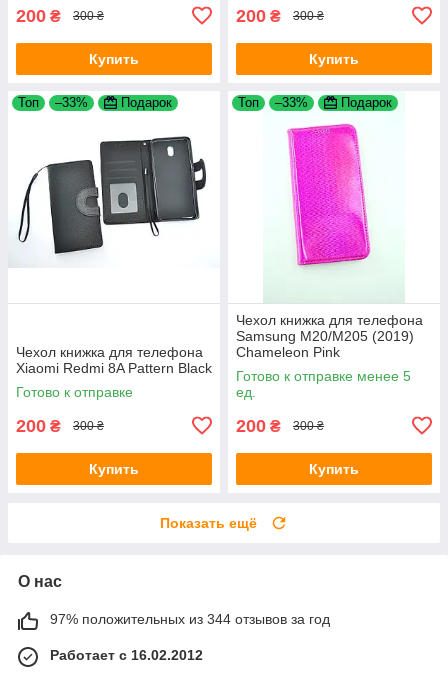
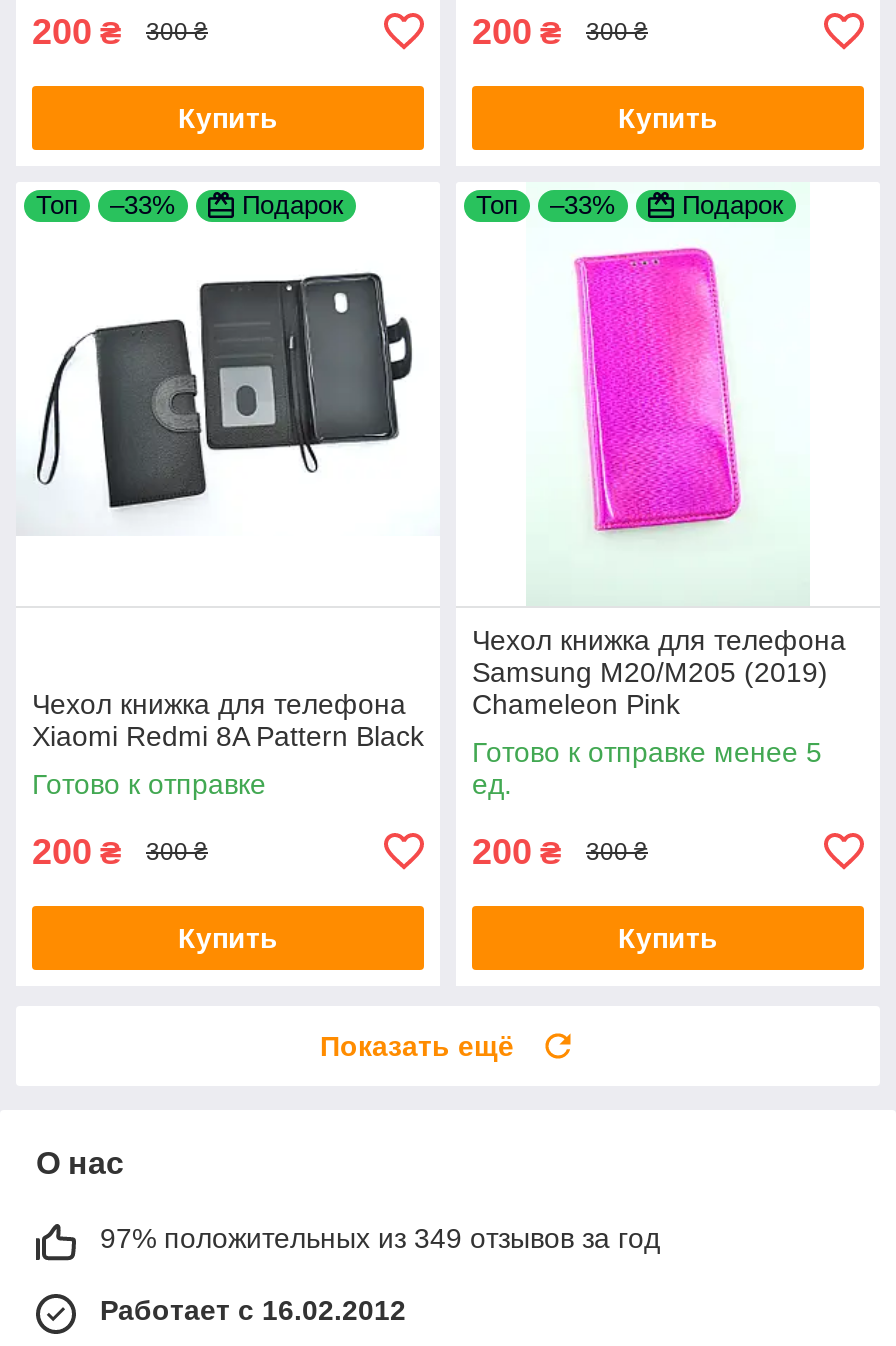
[50,611,330,627] 97% положительных из 344 отзывов за год -> [100,1222,660,1254] 97% положительных из 349 отзывов за год

